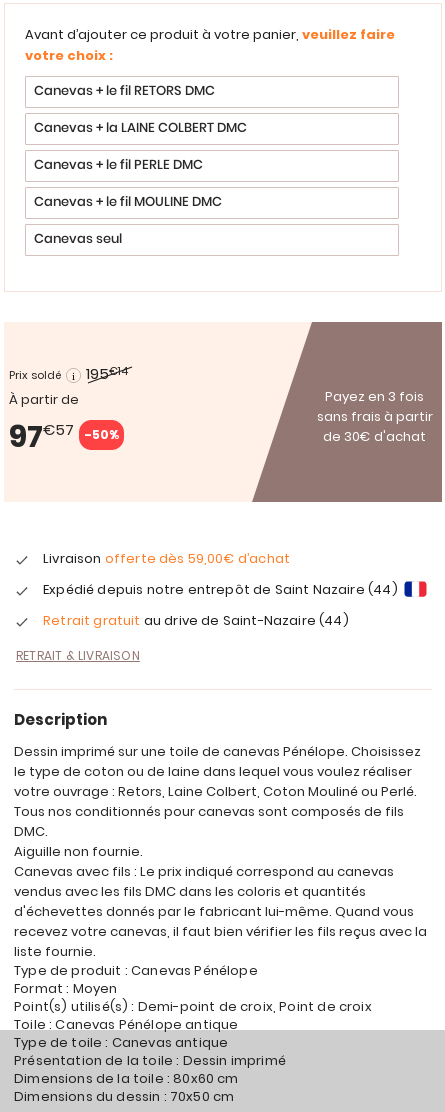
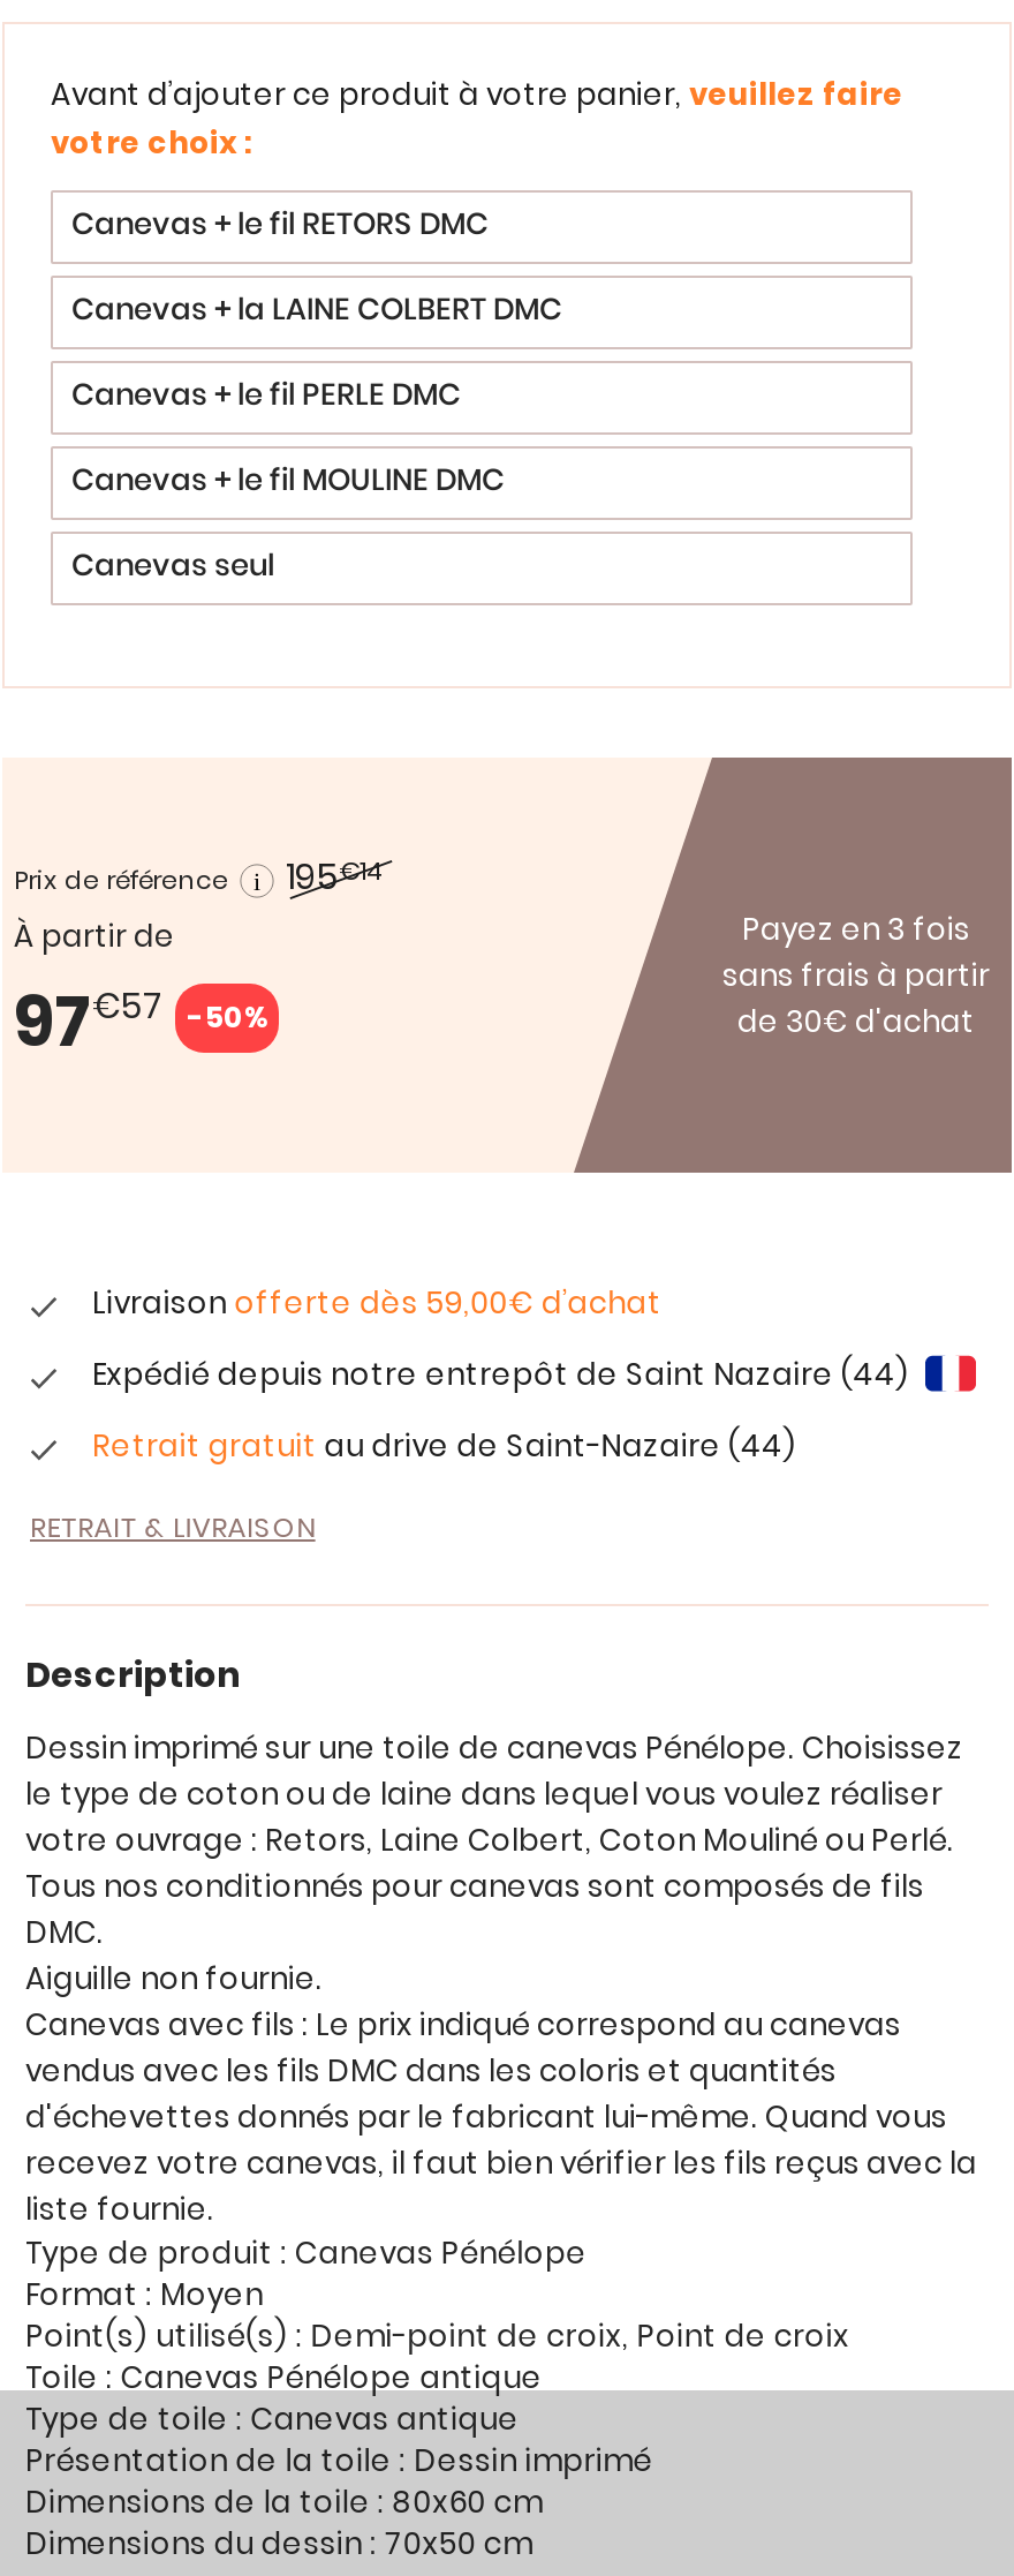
[9,367,61,383] Prix soldé -> [14,861,228,898] Prix de référence

